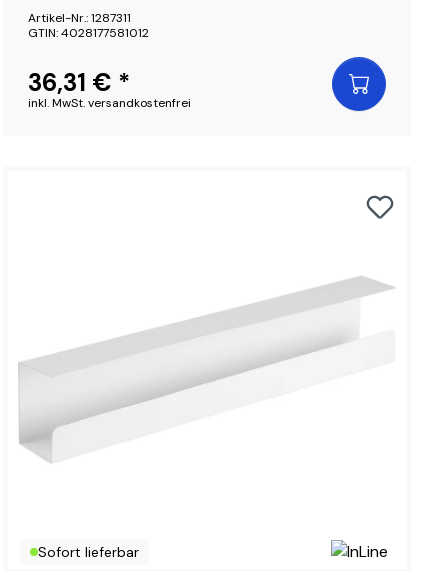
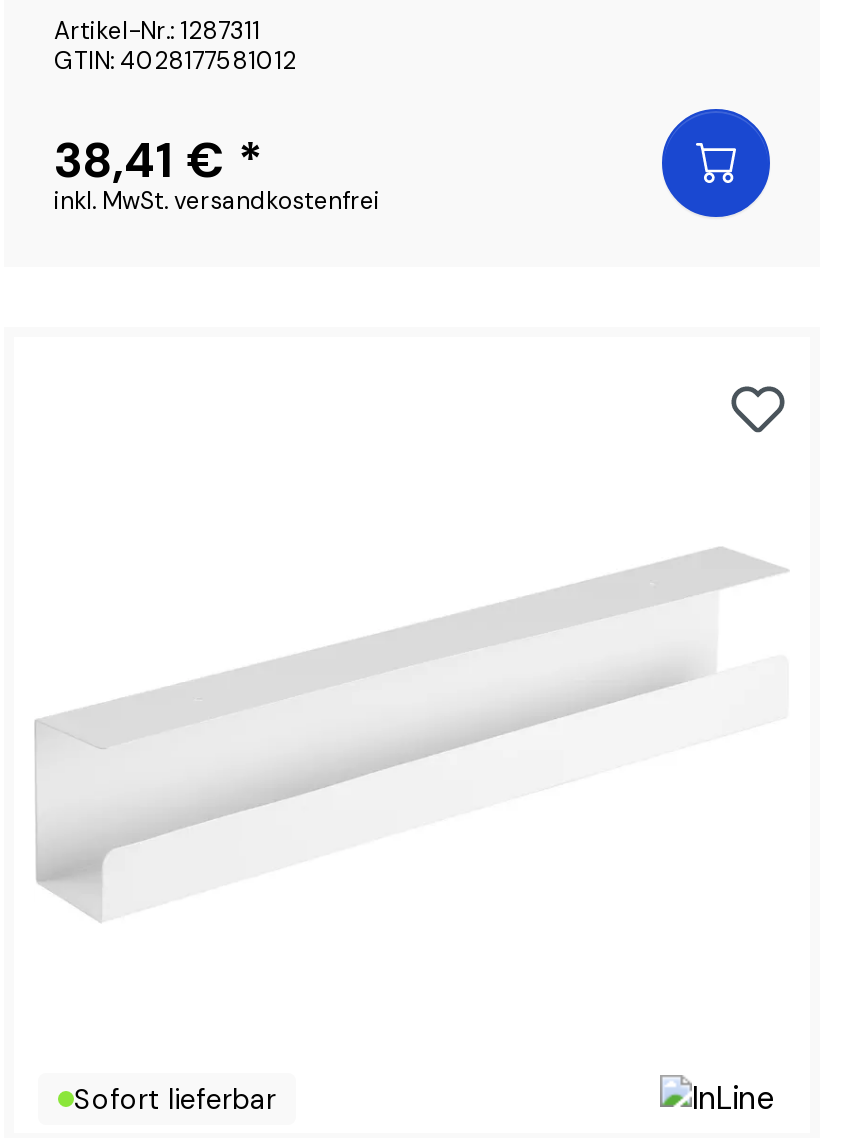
[28,67,130,98] 36,31 € * -> [54,130,262,192] 38,41 € *

